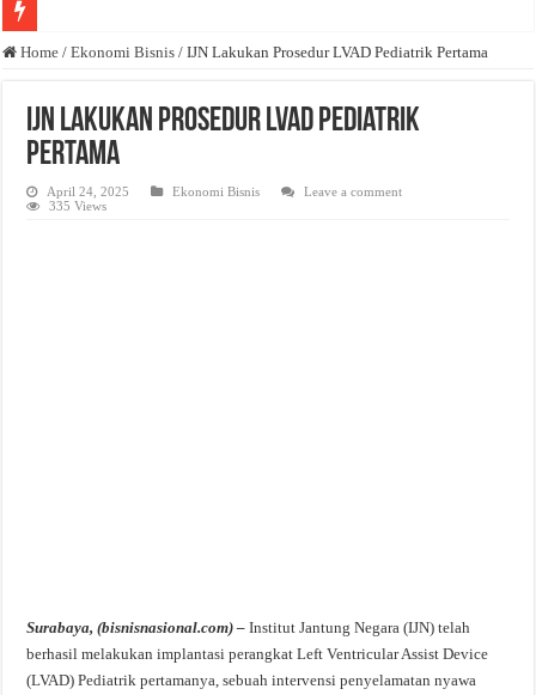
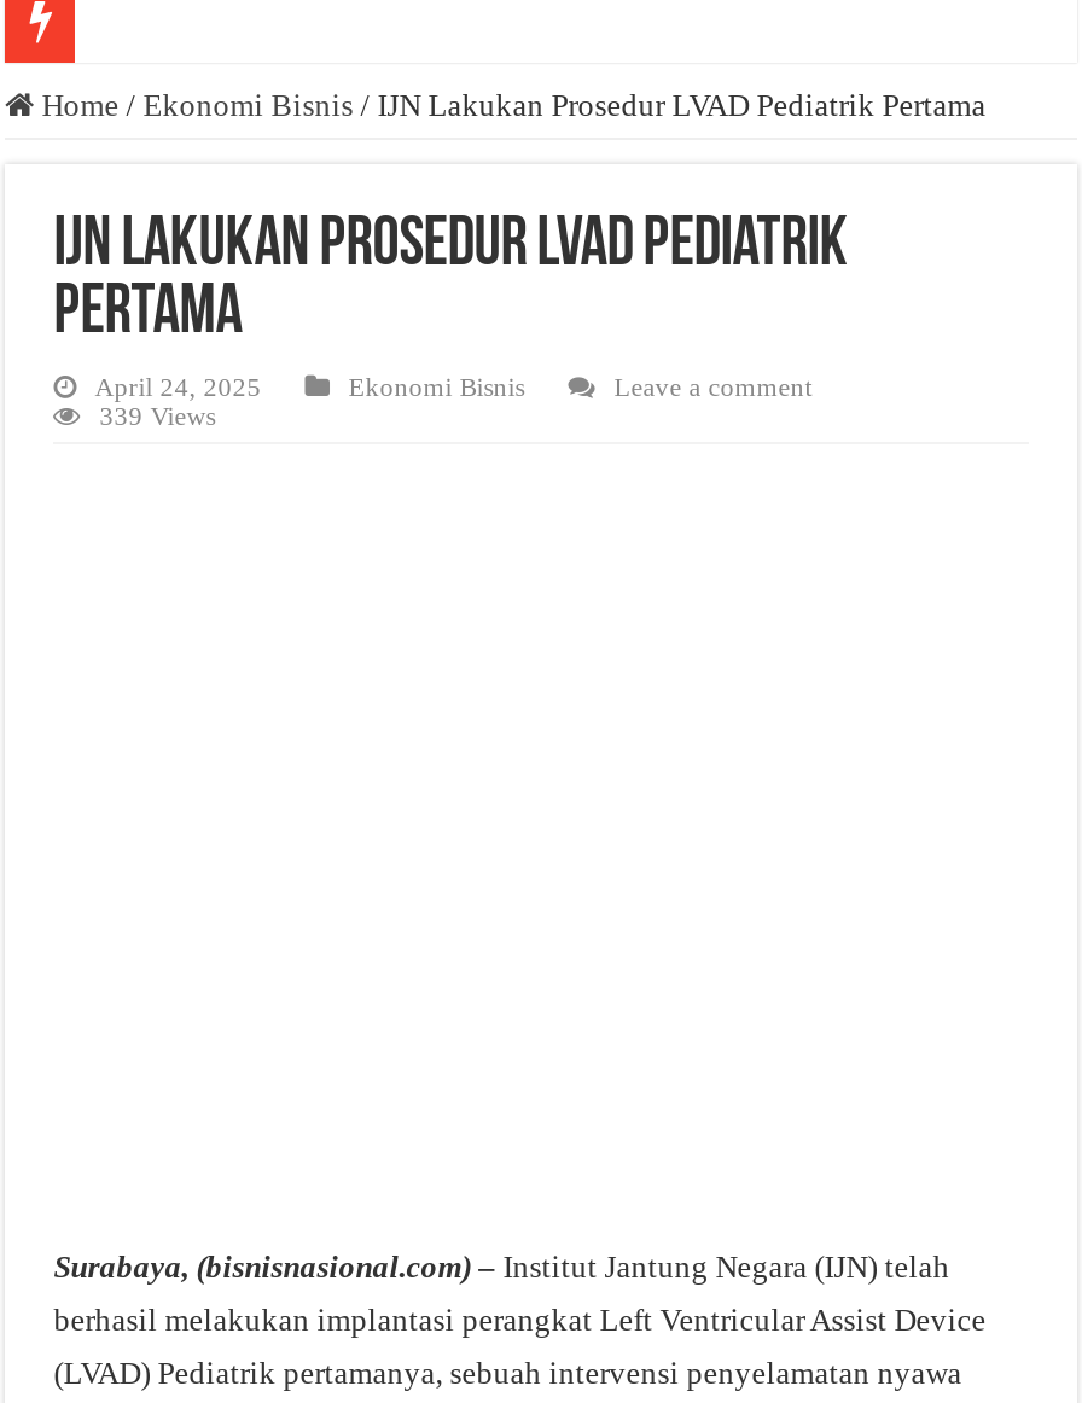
[49,199,107,213] 335 Views -> [100,401,215,430] 339 Views

